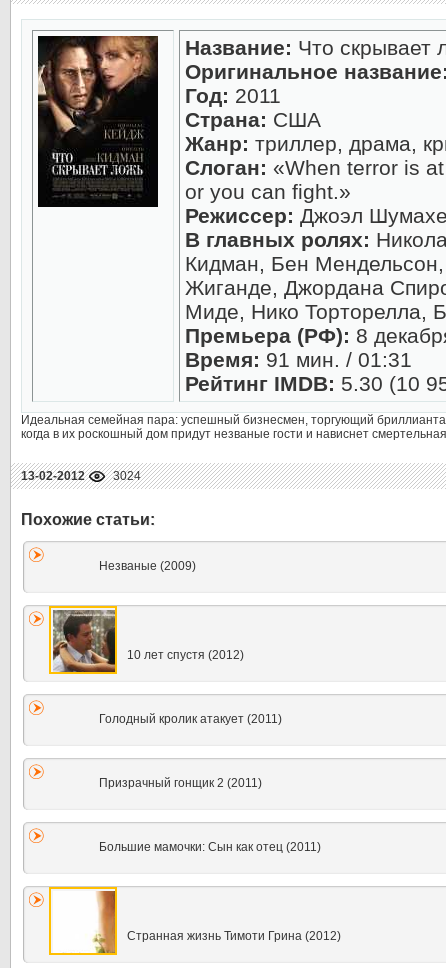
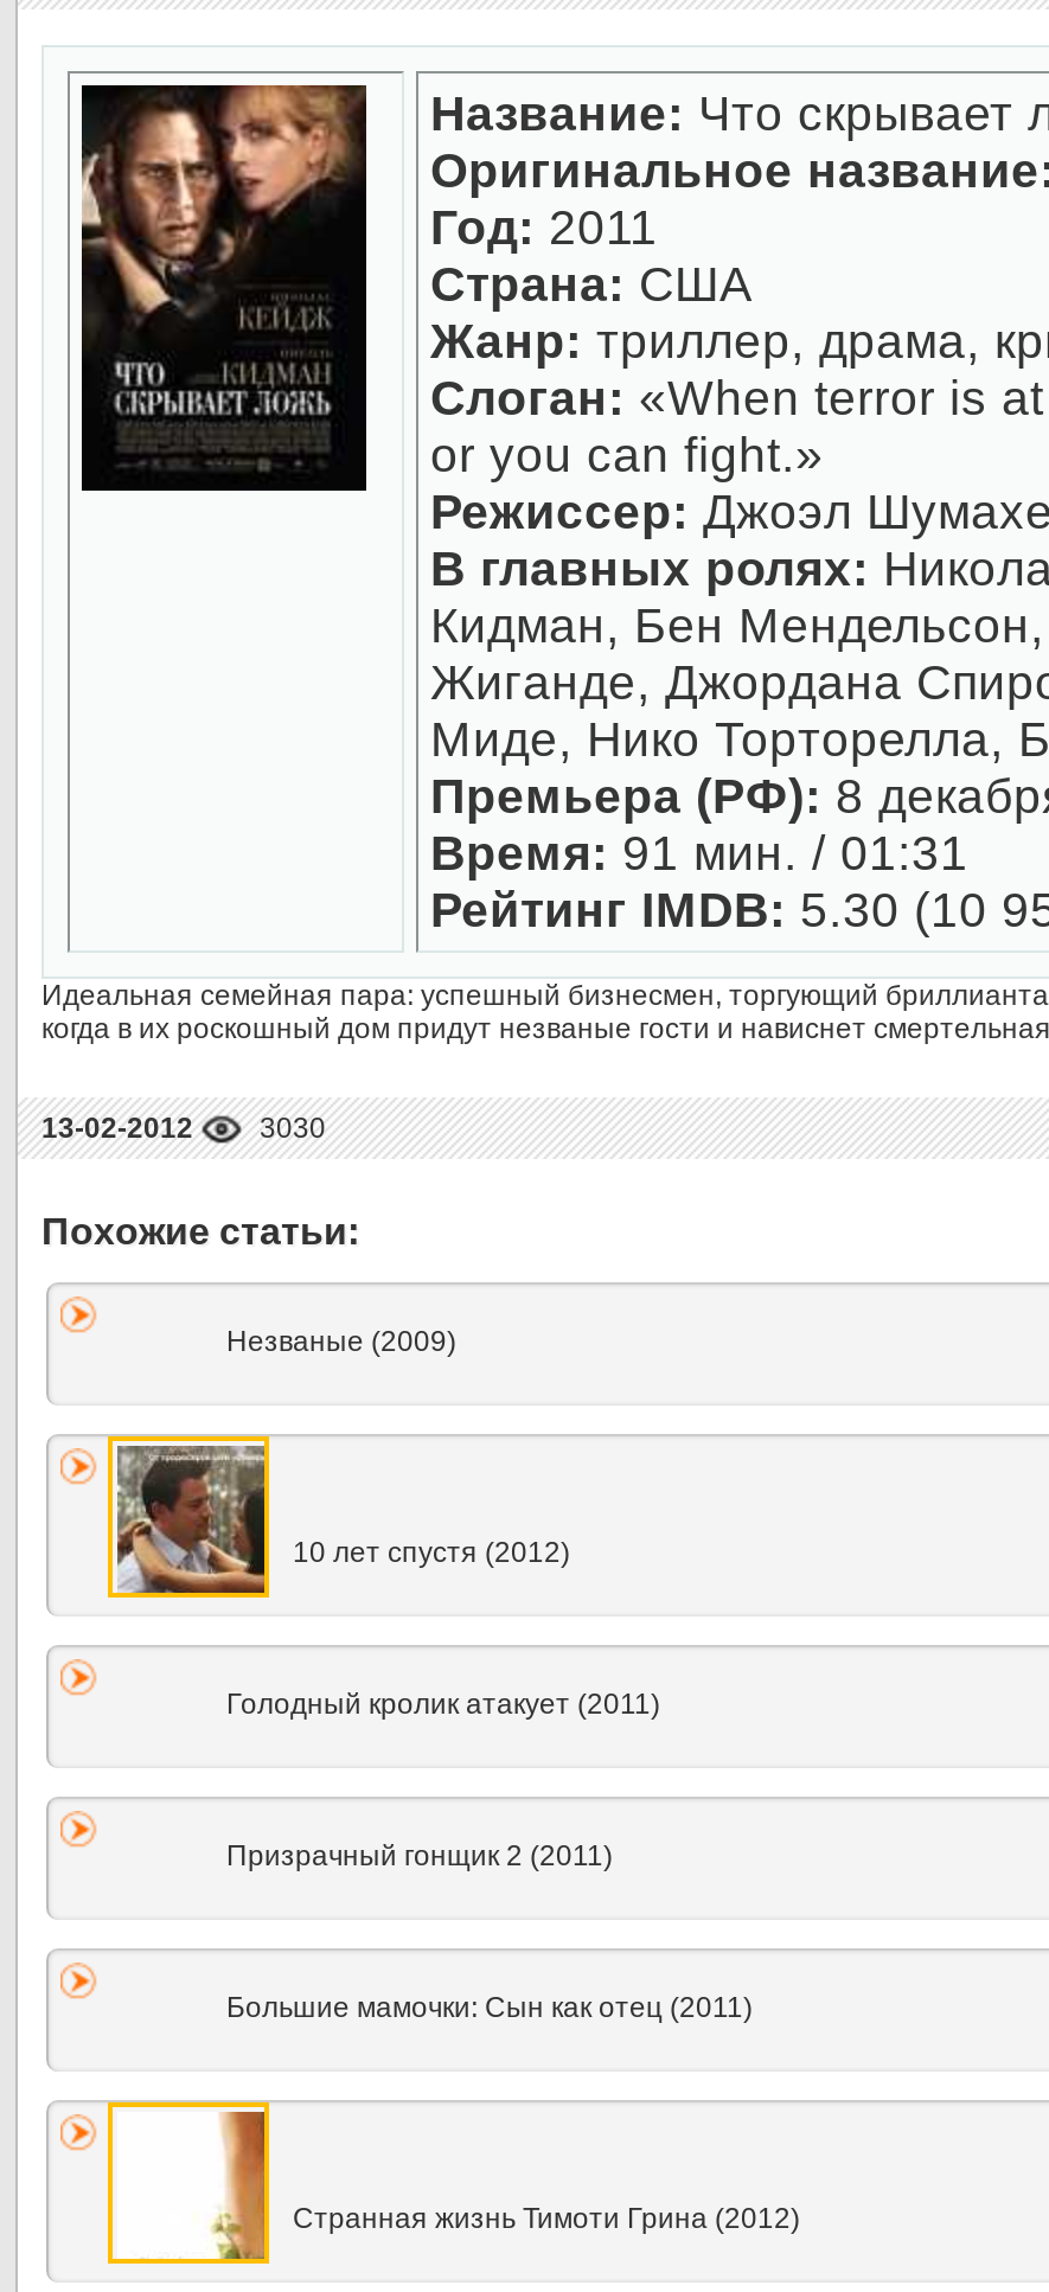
[21,469,141,483] 13-02-2012 3024 -> [41,1112,326,1145] 13-02-2012 3030

